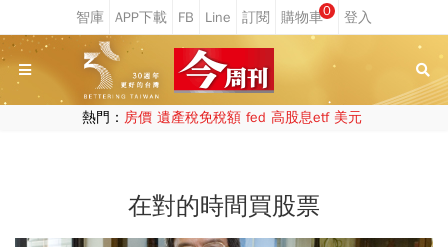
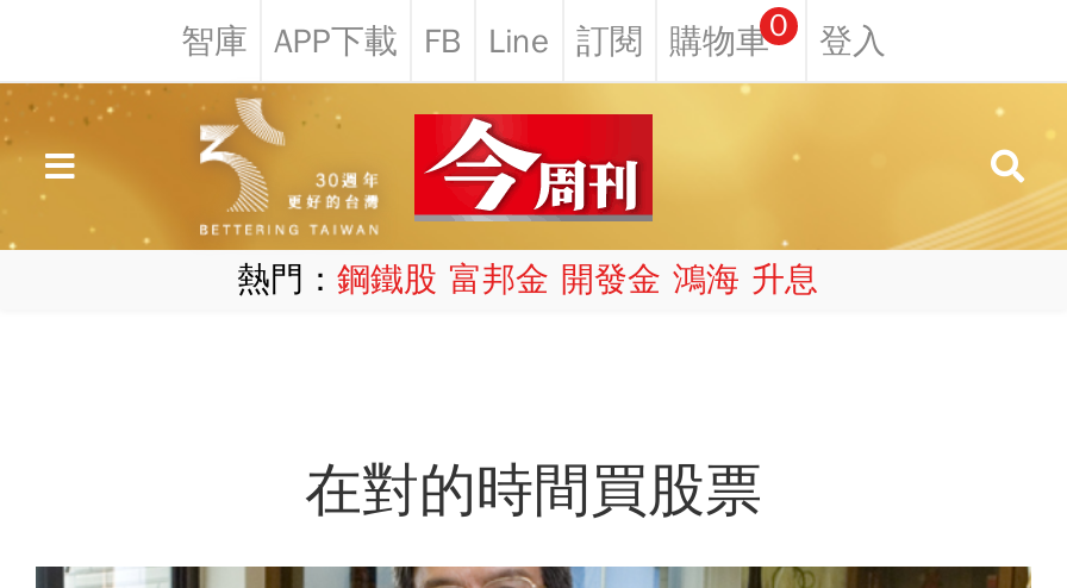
[81,109,361,126] 熱門：房價 遺產稅免稅額 fed 高股息etf 美元 -> [237,259,818,300] 熱門：鋼鐵股 富邦金 開發金 鴻海 升息

